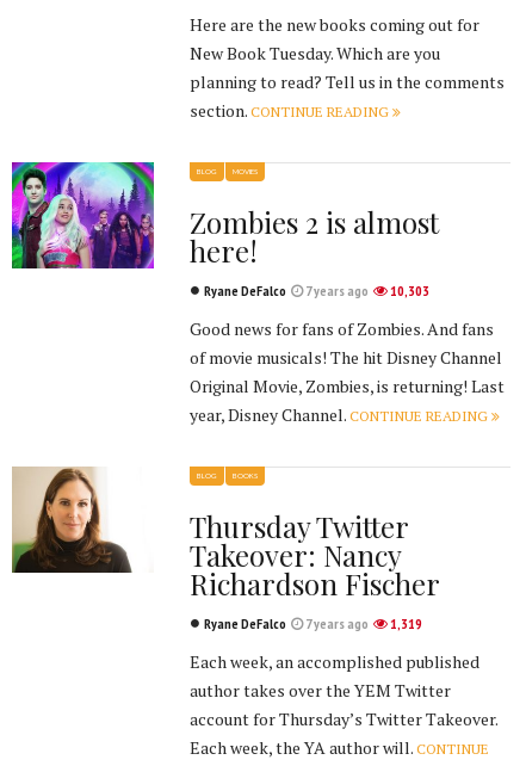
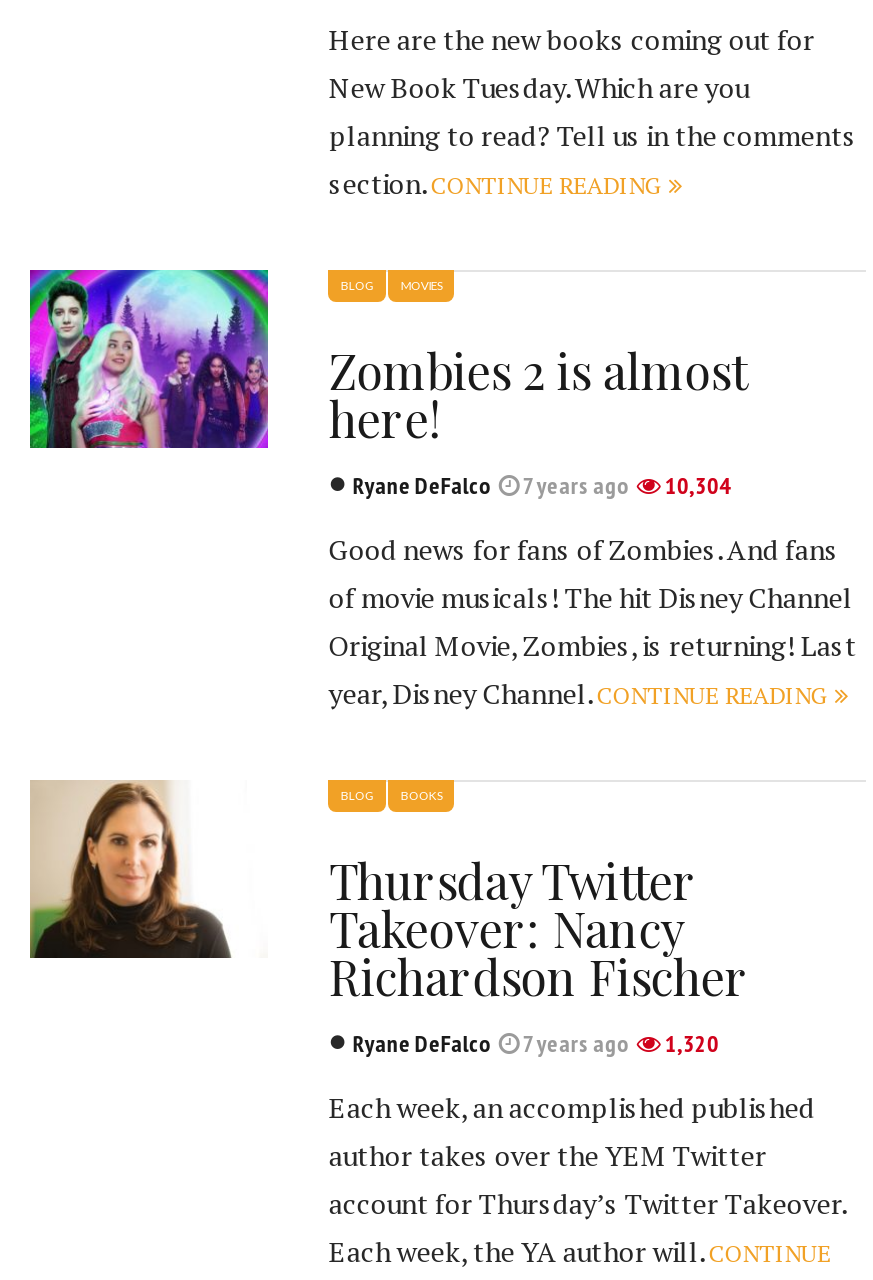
[204,282,430,299] Ryane DeFalco 7 years ago 10,303 -> [353,470,731,500] Ryane DeFalco 7 years ago 10,304
[204,614,423,632] Ryane DeFalco 7 years ago 1,319 -> [353,1028,719,1058] Ryane DeFalco 7 years ago 1,320

